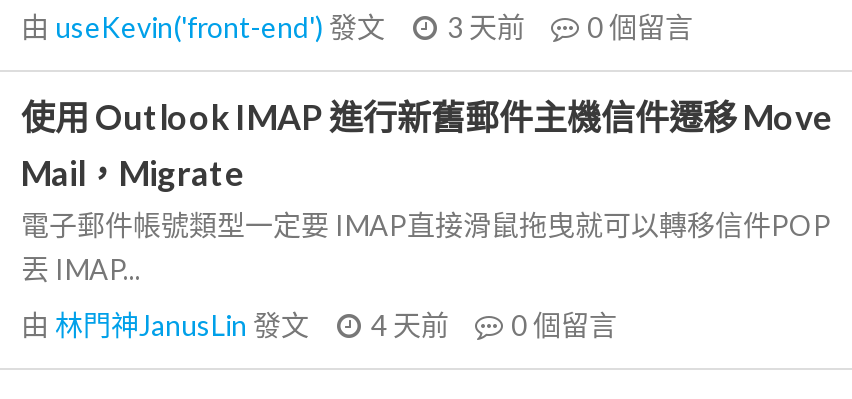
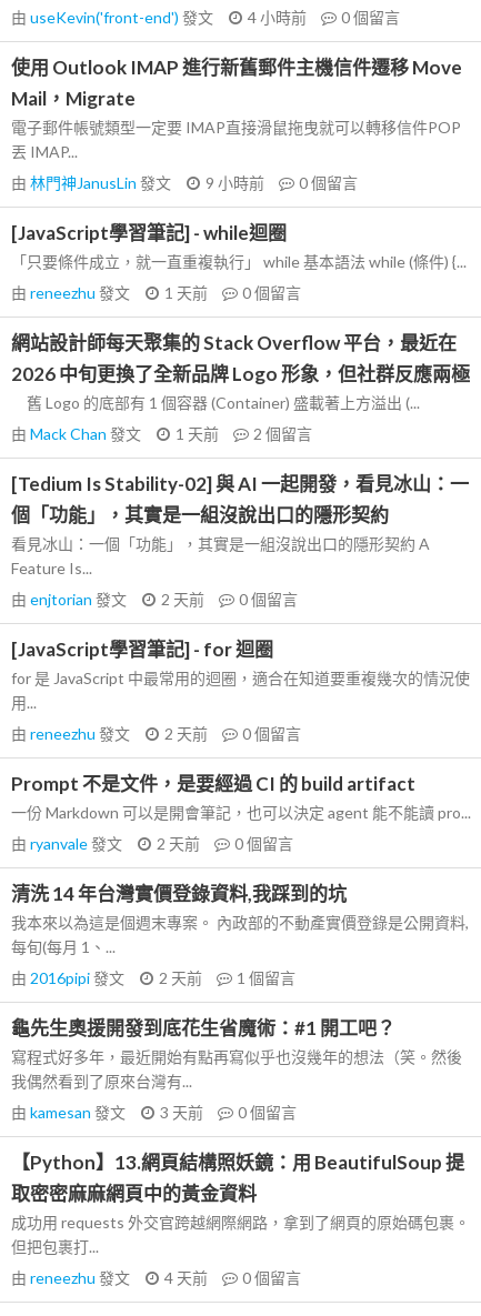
[21,10,693,44] 由useKevin('front-end')發文 3 天前 0個留言 -> [11,8,400,27] 由useKevin('front-end')發文 4 小時前 0個留言
none -> [11,173,471,1287] 9 小時前 | 0個留言 | [JavaScript學習筆記] - while迴圈 | 「只要條件成立，就一直重複執行」 while 基本語法 while (條件) {... | 由reneezhu發文 | 1 天前 | 0個留言 | 網站設計師每天聚集的 Stack Overflow 平台，最近在 | 2026 中旬更換了全新品牌 Logo 形象，但社群反應兩極 | 舊 Logo 的底部有 1 個容器 (Container) 盛載著上方溢出 (... | 由Mack Chan發文 | 1 天前 | 2個留言 | [Tedium Is Stability-02] 與 AI 一起開發，看見冰山：一 | 個「功能」，其實是一組沒說出口的隱形契約 | 看見冰山：一個「功能」，其實是一組沒說出口的隱形契約 A | Feature Is... | 由enjtorian發文 | 2 天前 | 0個留言 | [JavaScript學習筆記] - for 迴圈 | for 是 JavaScript 中最常用的迴圈，適合在知道要重複幾次的情況使 | 用... | 由reneezhu發文 | 2 天前 | 0個留言 | Prompt 不是文件，是要經過 CI 的 build artifact | 一份 Markdown 可以是開會筆記，也可以決定 agent 能不能讀 pro... | 由ryanvale發文 | 2 天前 | 0個留言 | 清洗 14 年台灣實價登錄資料,我踩到的坑 | 我本來以為這是個週末專案。 內政部的不動產實價登錄是公開資料, | 每旬(每月 1、... | 由2016pipi發文 | 2 天前 | 1個留言 | 龜先生奧援開發到底花生省魔術：#1 開工吧？ | 寫程式好多年，最近開始有點再寫似乎也沒幾年的想法（笑。然後 | 我偶然看到了原來台灣有... | 由kamesan發文 | 3 天前 | 0個留言 | 【Python】13.網頁結構照妖鏡：用 BeautifulSoup 提 | 取密密麻麻網頁中的黃金資料 | 成功用 requests 外交官跨越網際網路，拿到了網頁的原始碼包裹。 | 但把包裹打... | 由reneezhu發文

